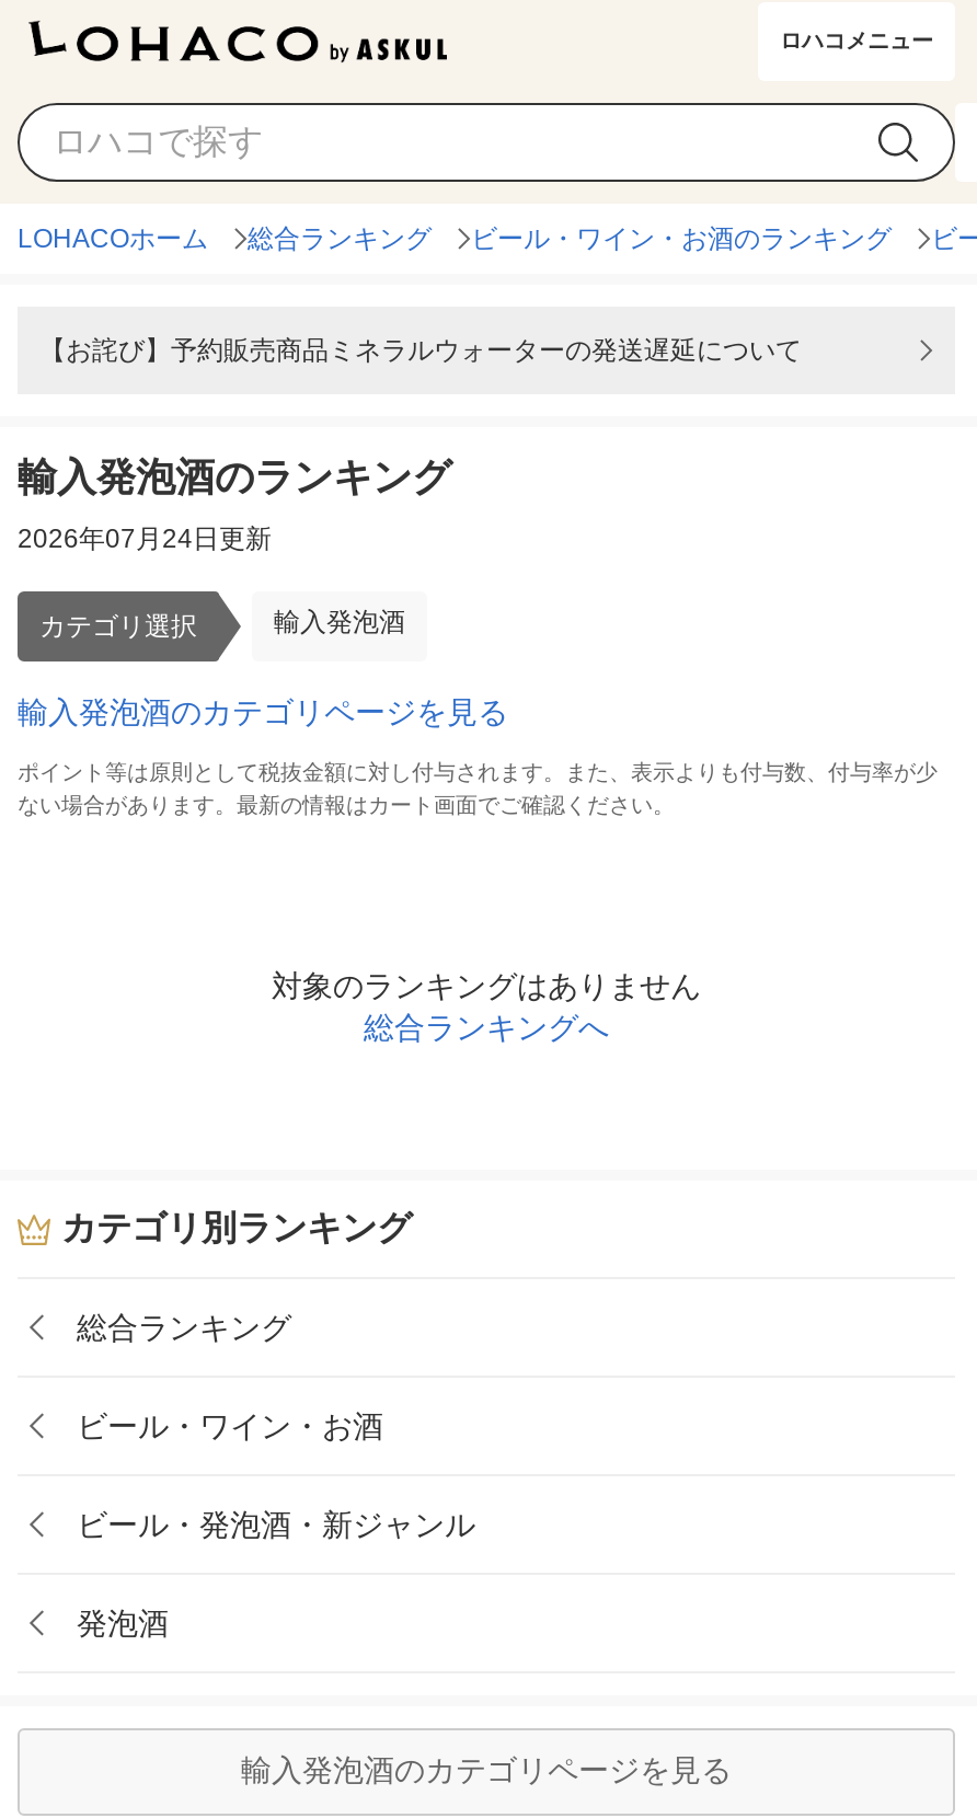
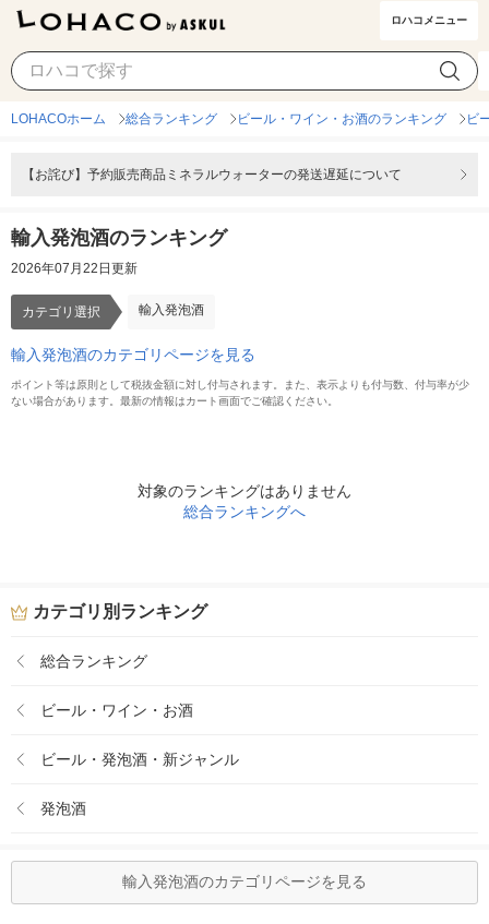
[18,523,272,554] 2026年07月24日更新 -> [11,261,138,276] 2026年07月22日更新

